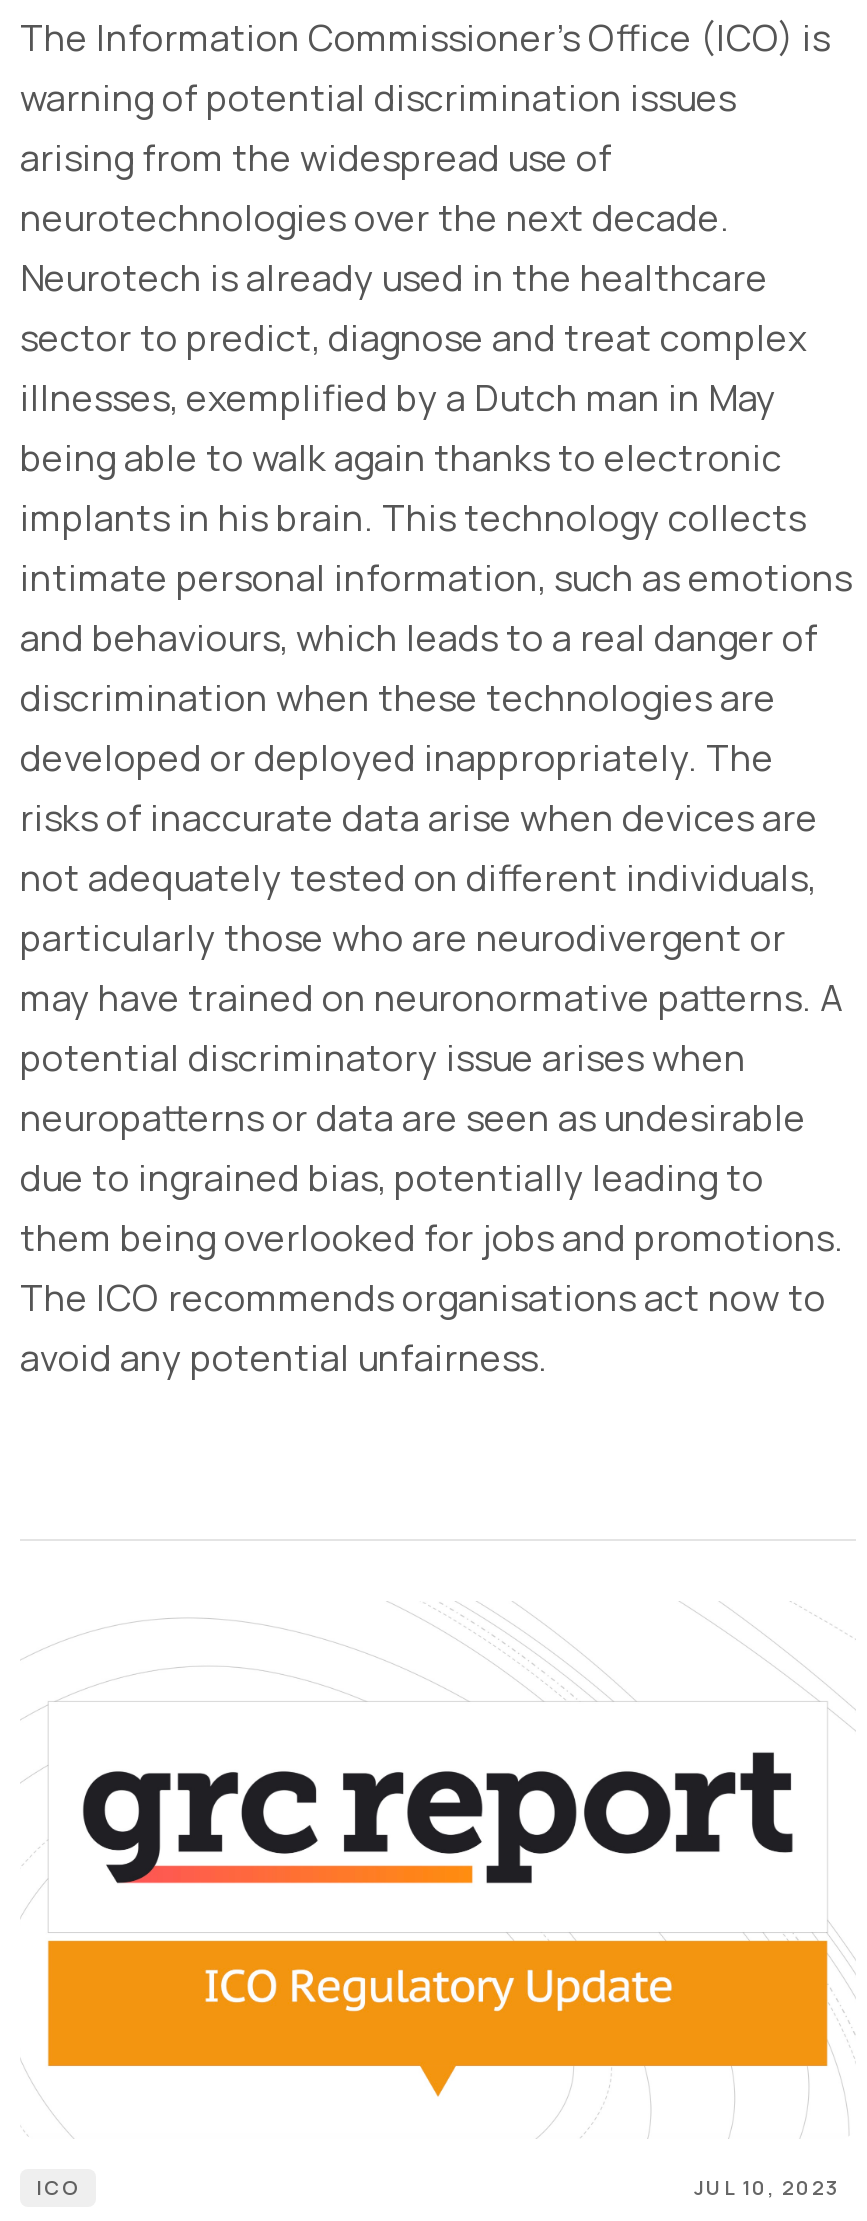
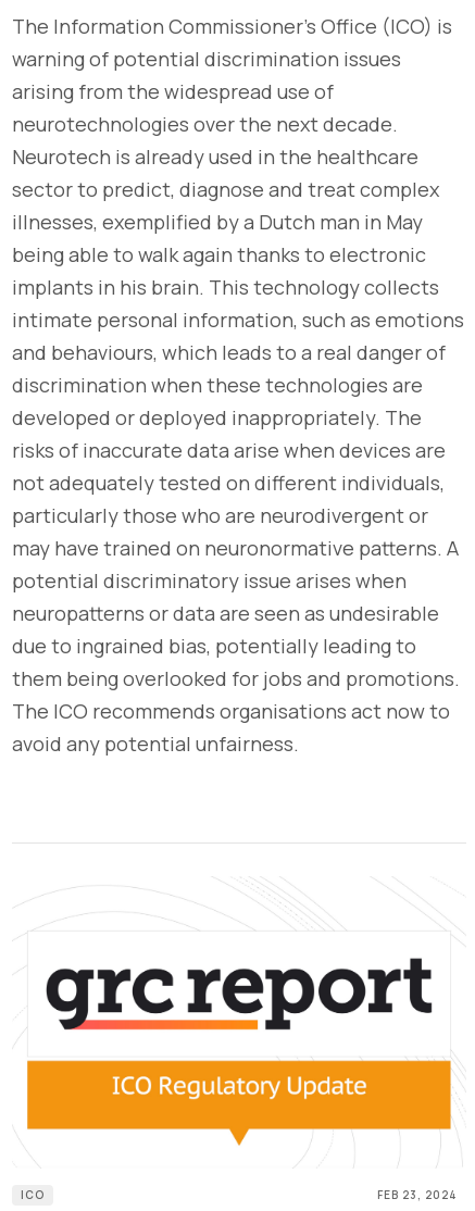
[694,2172,840,2200] JUL 10, 2023 -> [377,1187,458,1202] FEB 23, 2024

